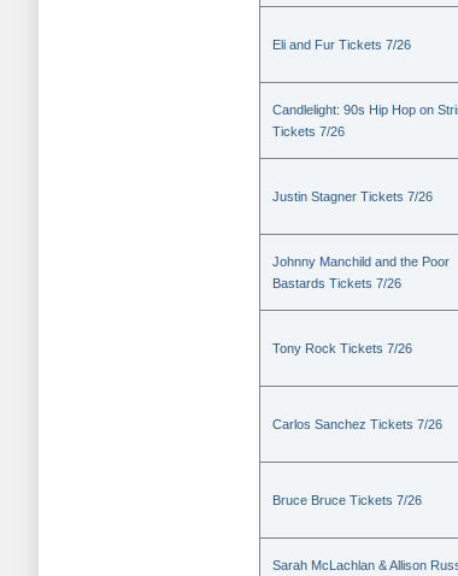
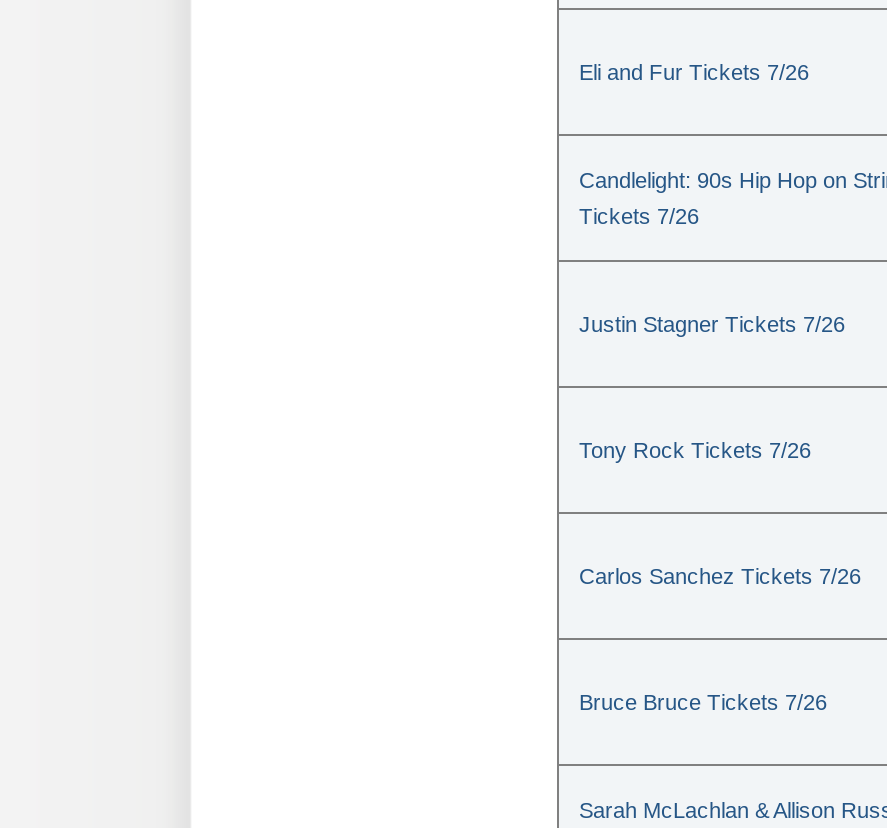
[272,255,450,291] Johnny Manchild and the Poor | Bastards Tickets 7/26 -> none

